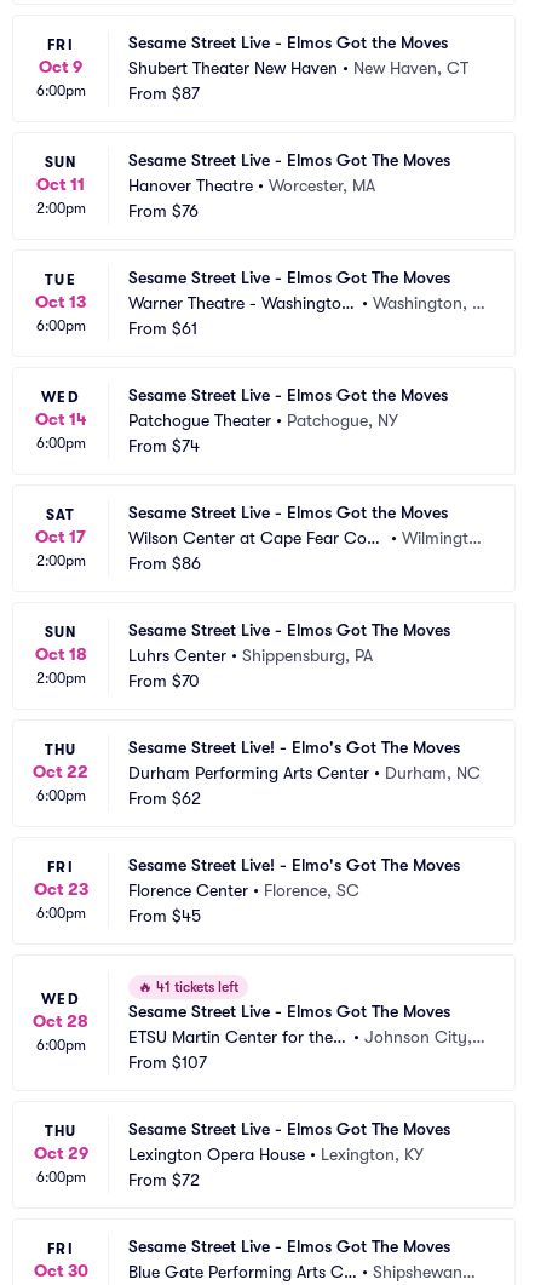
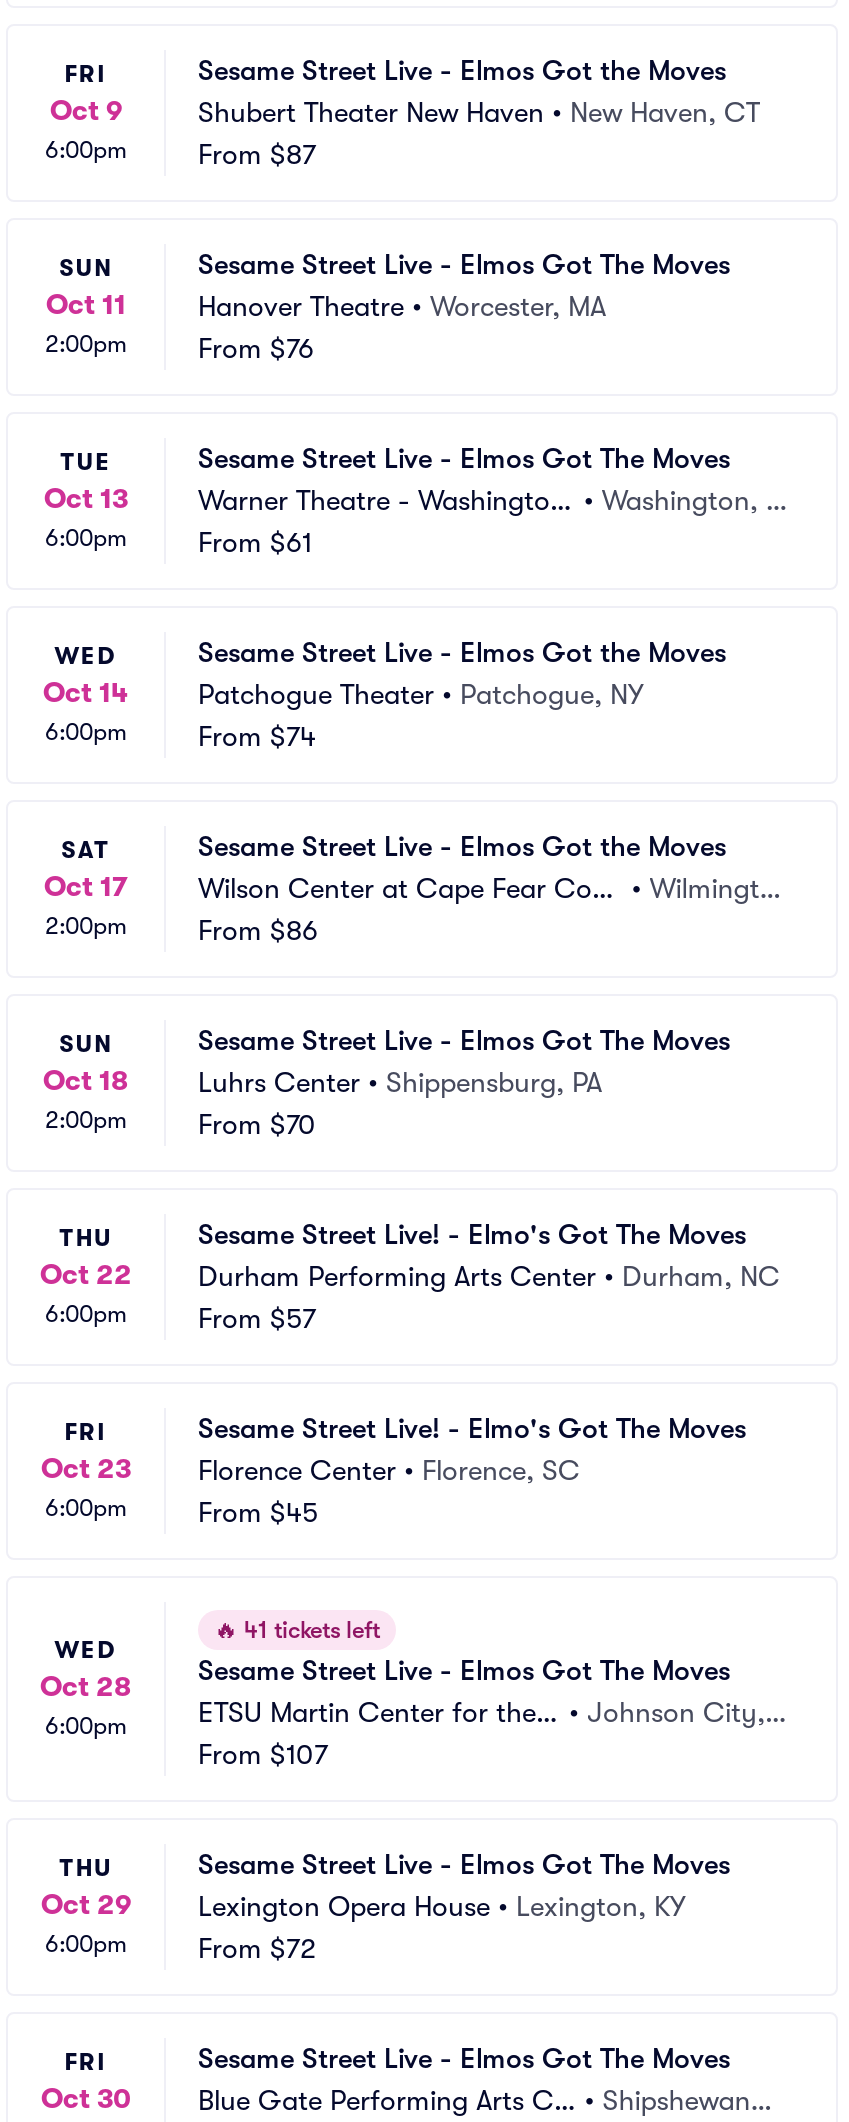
[128,788,201,808] From $62 -> [198,1302,316,1334] From $57

